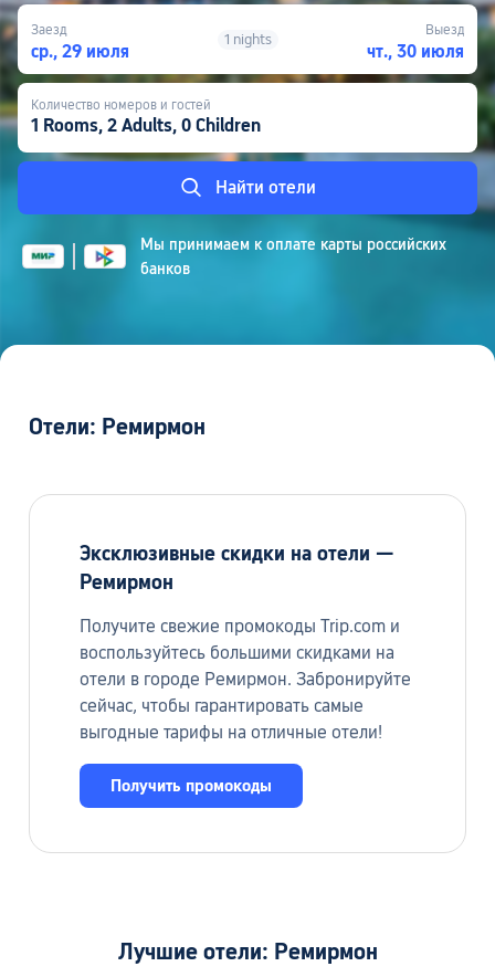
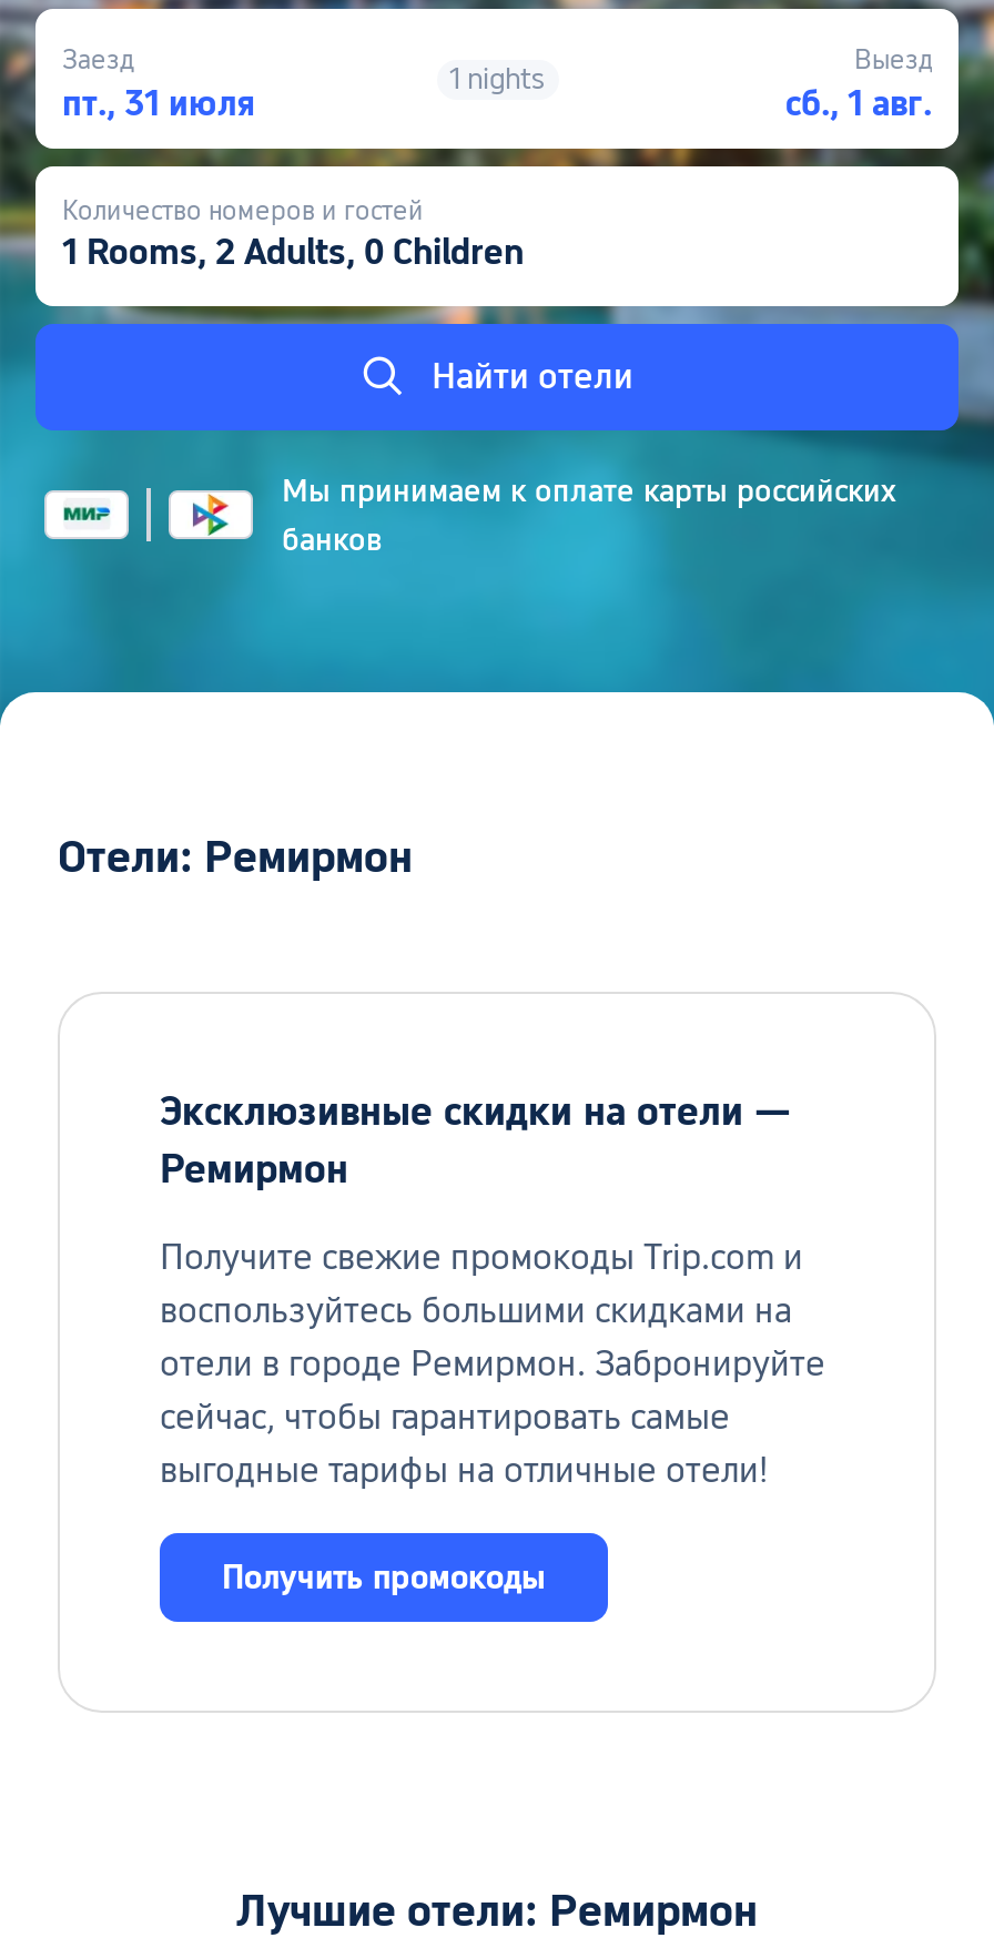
[31,40,129,61] ср., 29 июля -> [62,81,255,123] пт., 31 июля
[367,40,464,61] чт., 30 июля -> [785,81,932,123] сб., 1 авг.

